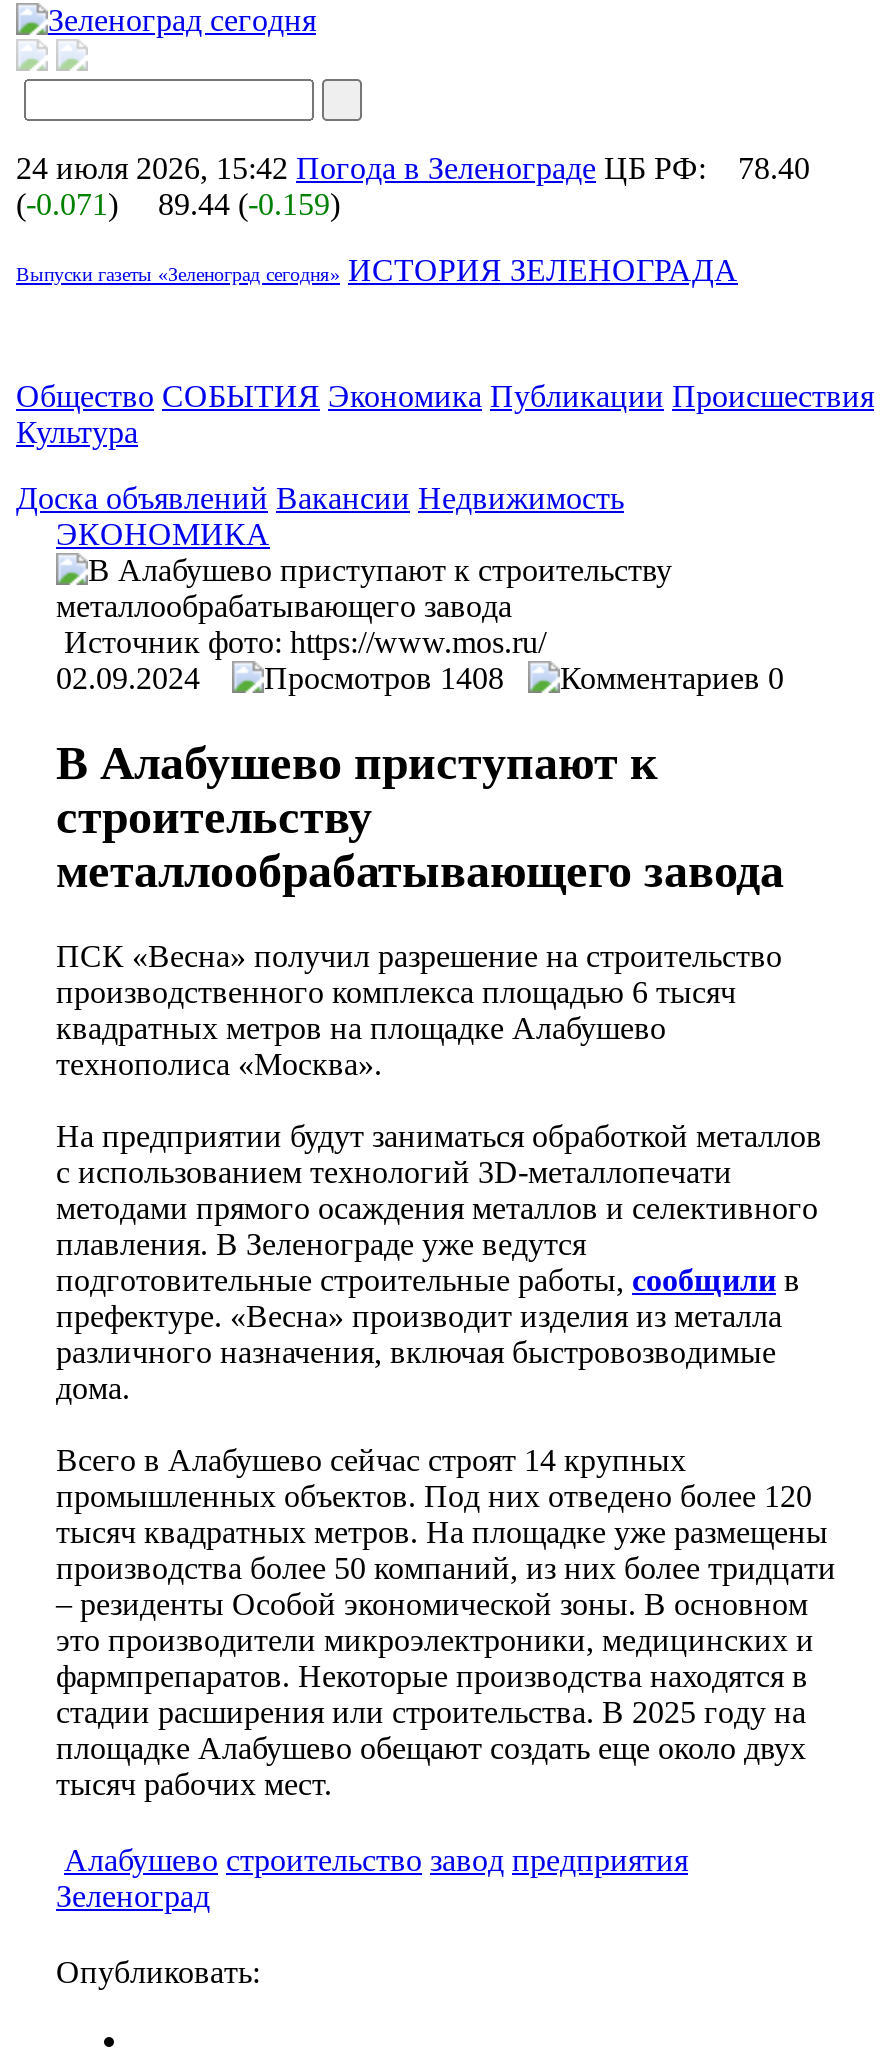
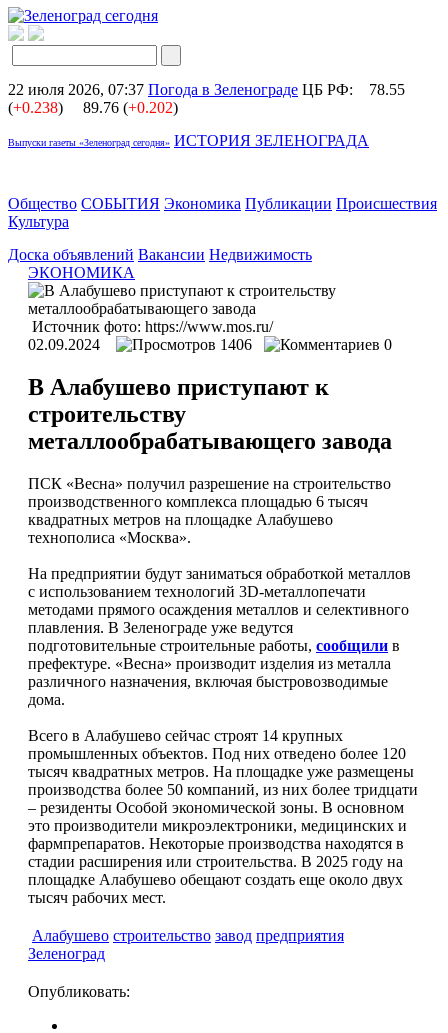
[16,151,810,185] 24 июля 2026, 15:42 Погода в Зеленограде ЦБ РФ: 78.40 -> [8,81,405,98] 22 июля 2026, 07:37 Погода в Зеленограде ЦБ РФ: 78.55
[16,187,118,221] (-0.071) -> [8,99,63,116] (+0.238)
[150,187,340,221] 89.44 (-0.159) -> [79,99,178,116] 89.76 (+0.202)
[432,661,528,695] 1408 -> [216,336,264,353] 1406

